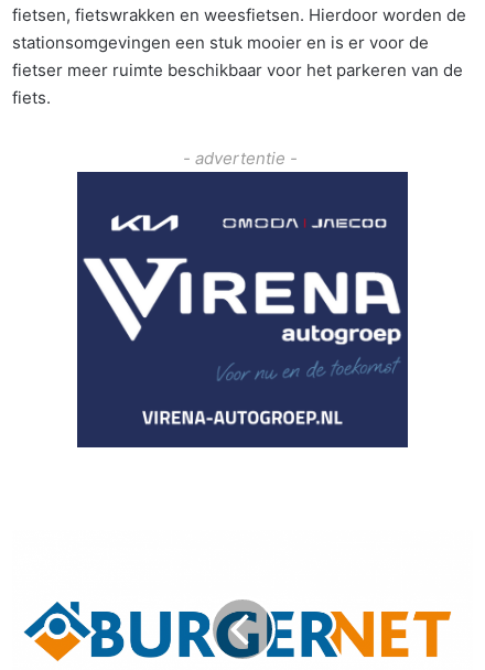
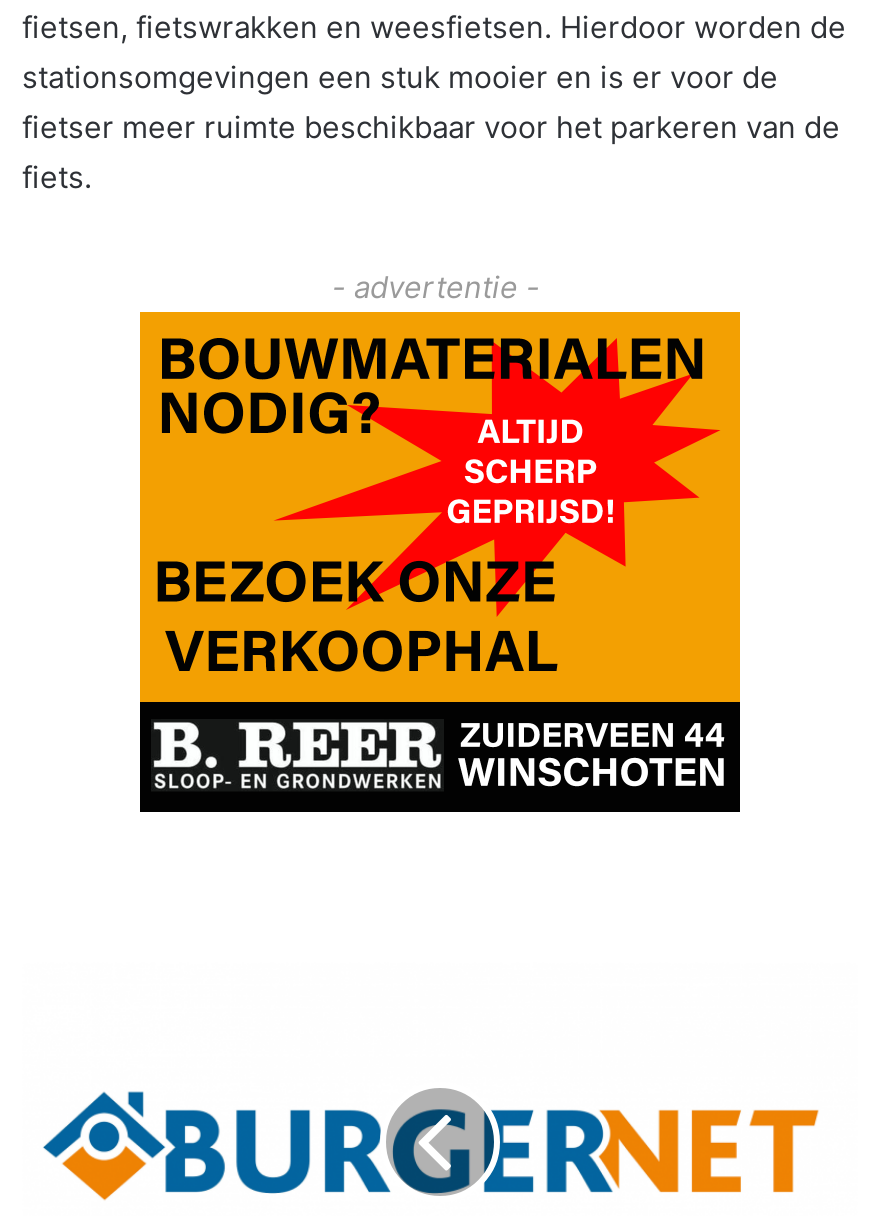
[76,171,409,447] [image] -> [138,310,742,810] [image]

